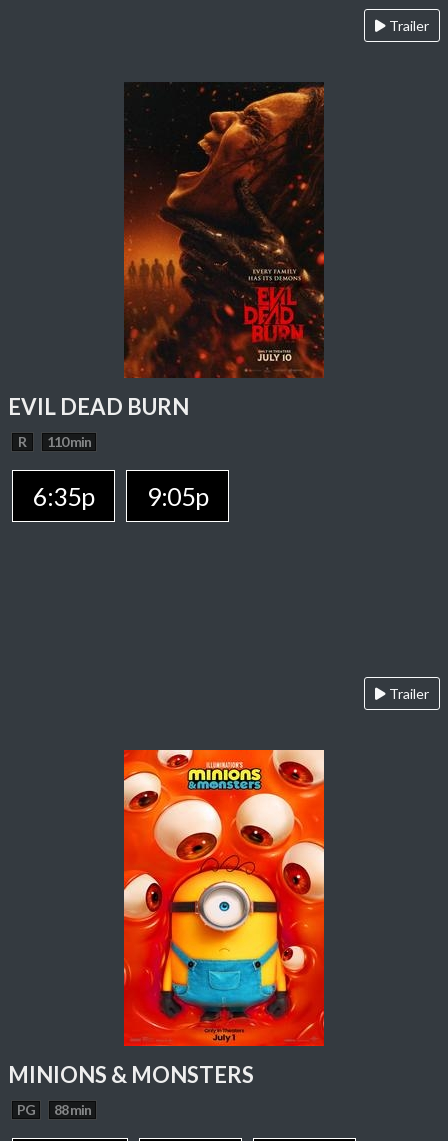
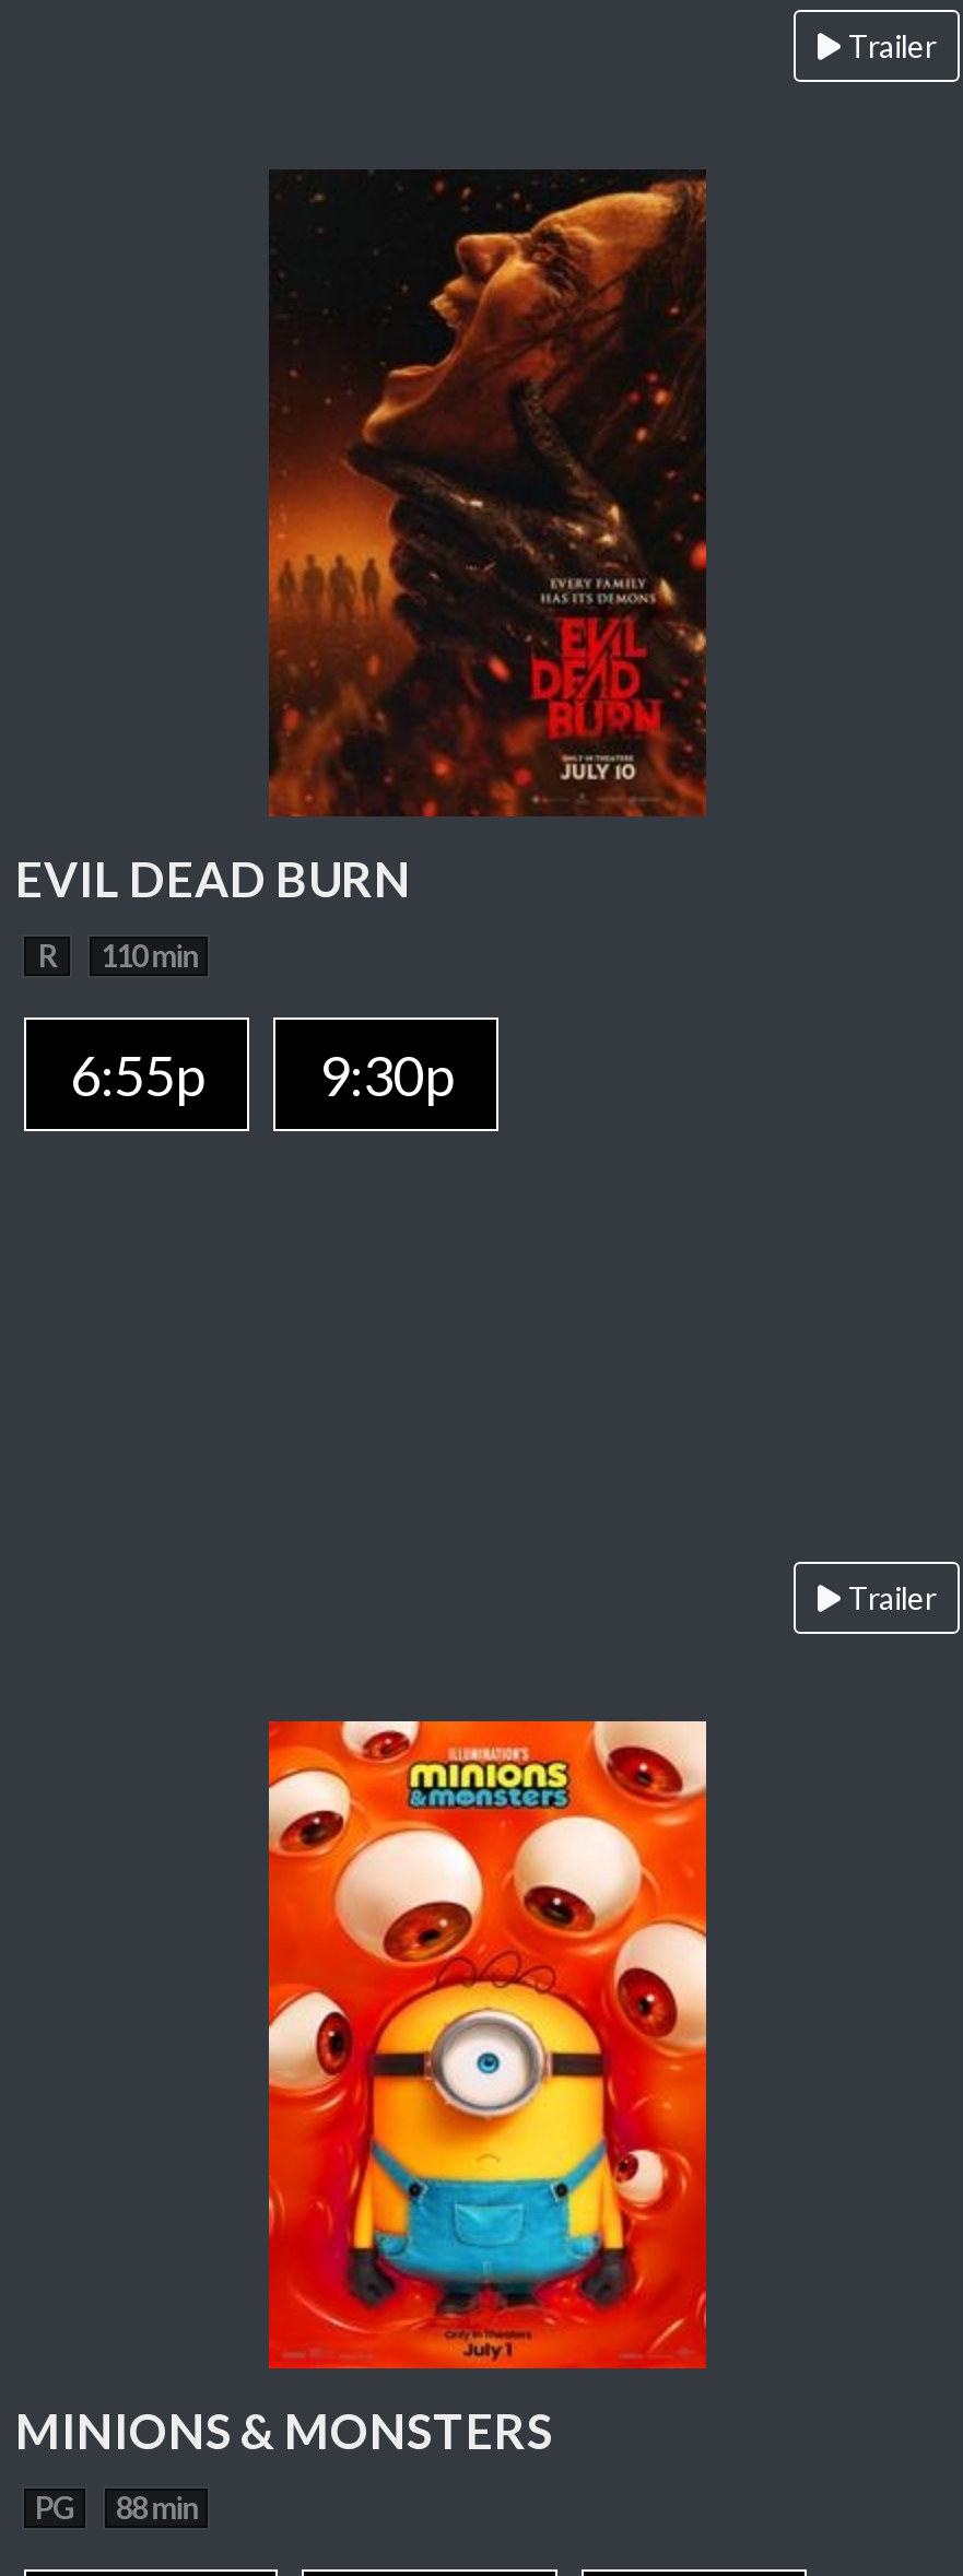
[33,481,208,511] 6:35p | 9:05p -> [70,1042,453,1107] 6:55p | 9:30p

